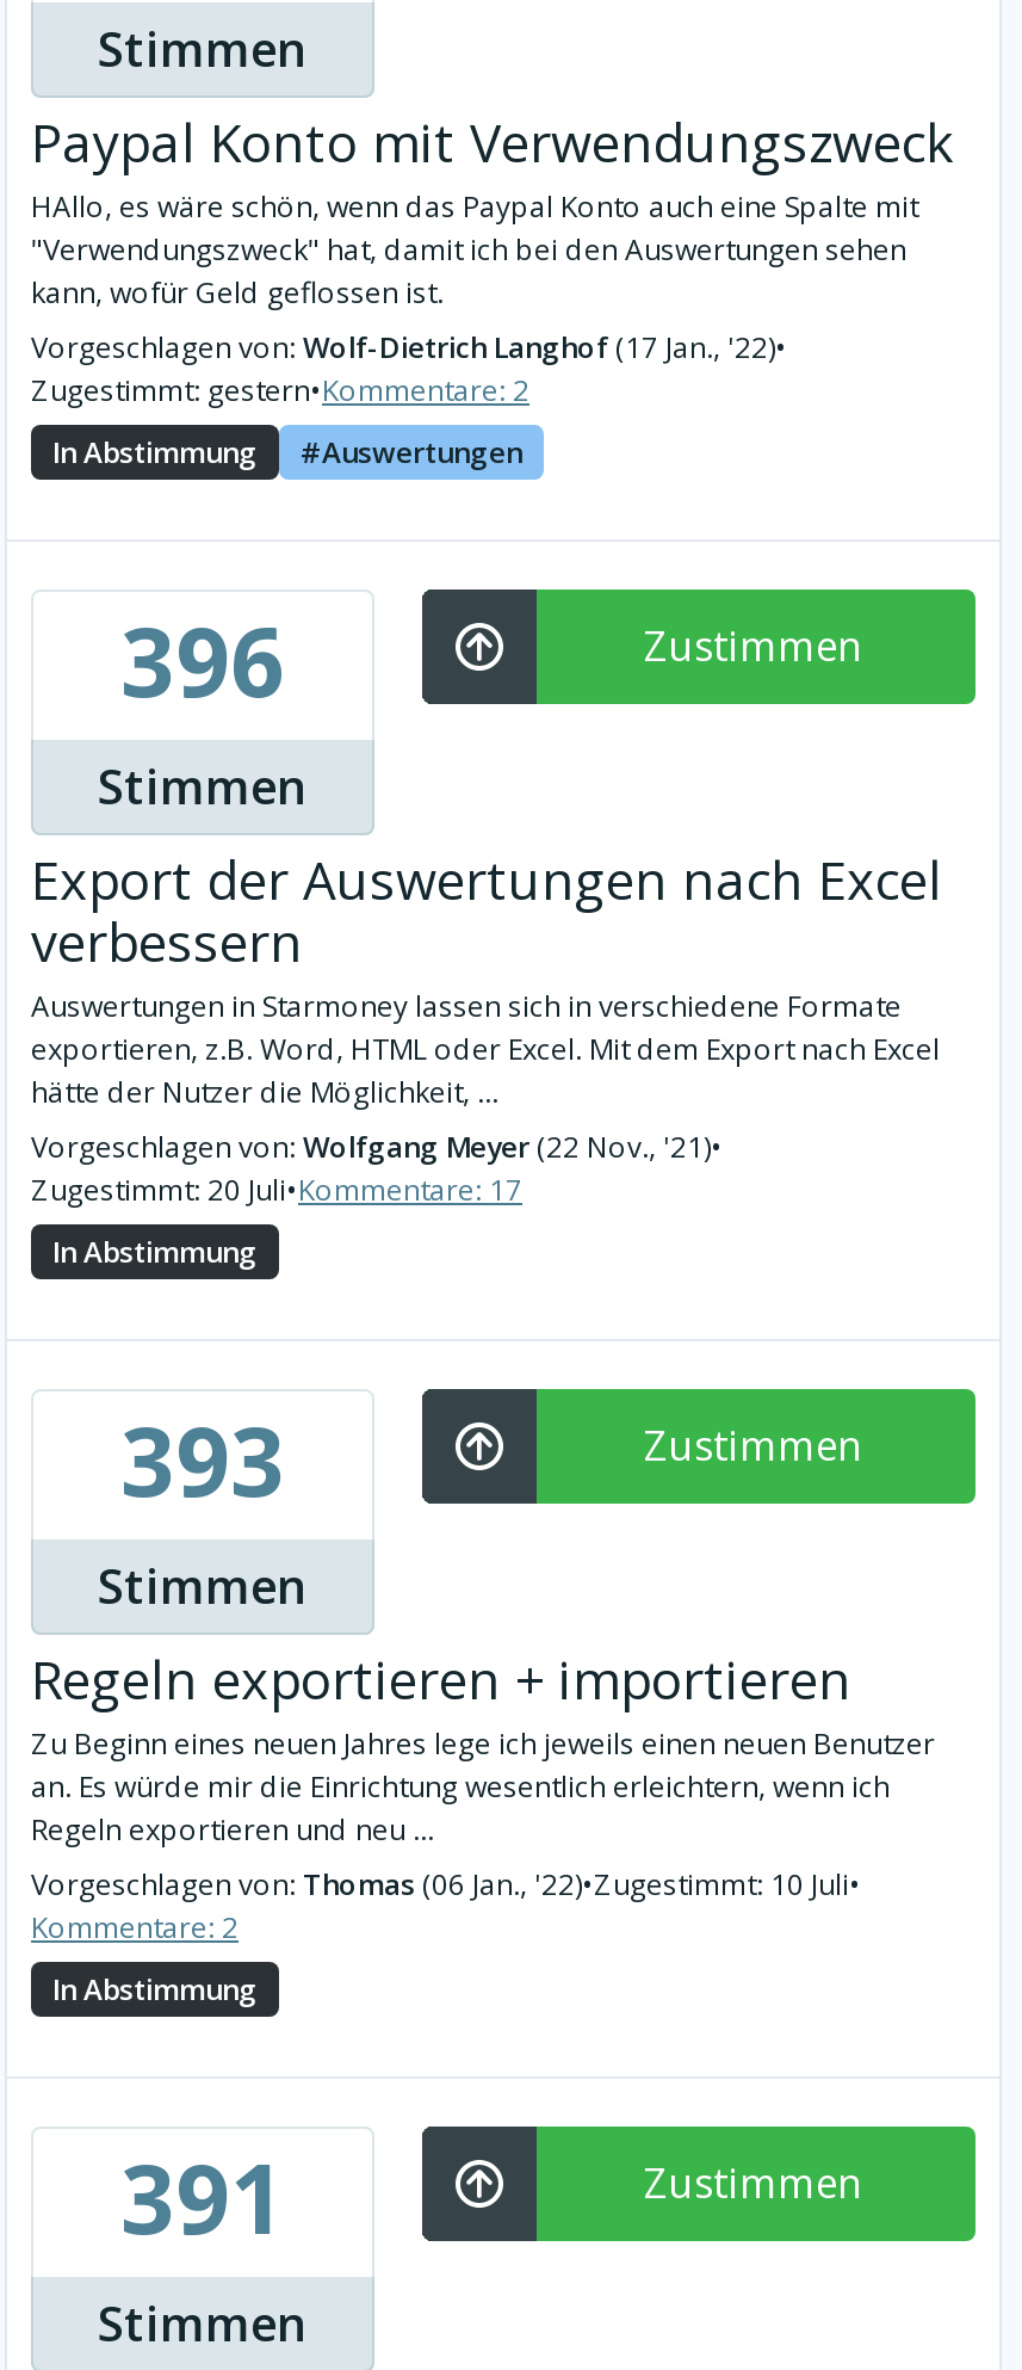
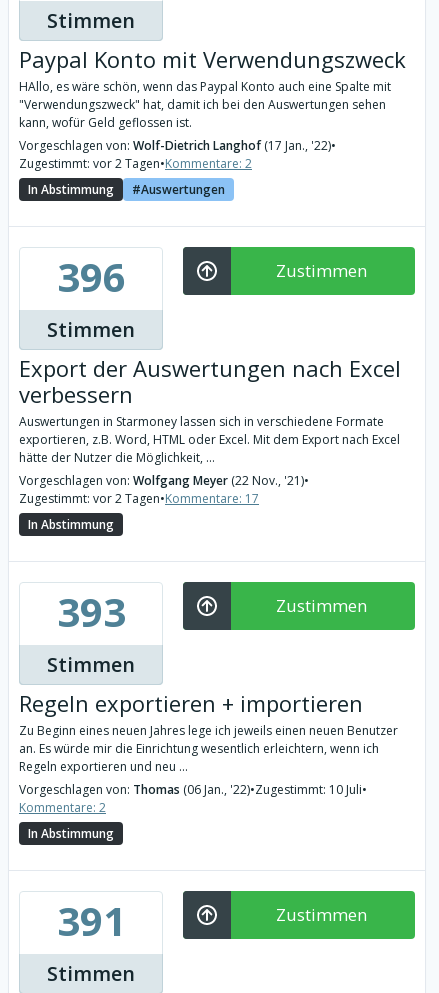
[31,370,529,411] Zugestimmt: gestern•Kommentare: 2 -> [19,155,252,172] Zugestimmt: vor 2 Tagen•Kommentare: 2
[31,1169,522,1210] Zugestimmt: 20 Juli•Kommentare: 17 -> [19,490,259,507] Zugestimmt: vor 2 Tagen•Kommentare: 17

